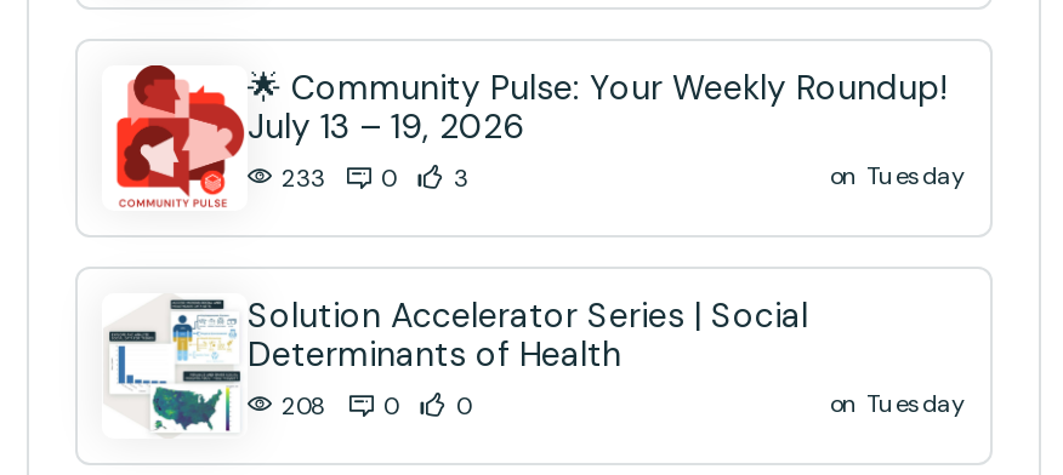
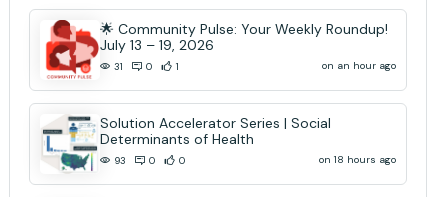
[282,162,325,194] 233 -> [114,60,123,73] 31
[454,161,966,194] 3 | on Tuesday -> [176,59,396,73] 1 | on an hour ago
[282,390,328,422] 208 -> [114,154,126,167] 93
[830,389,966,420] on Tuesday -> [319,153,396,166] on 18 hours ago

